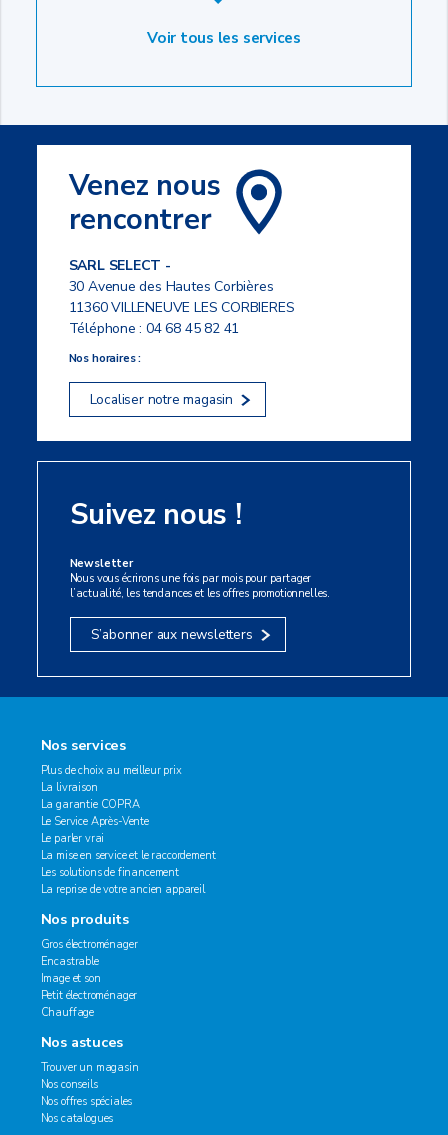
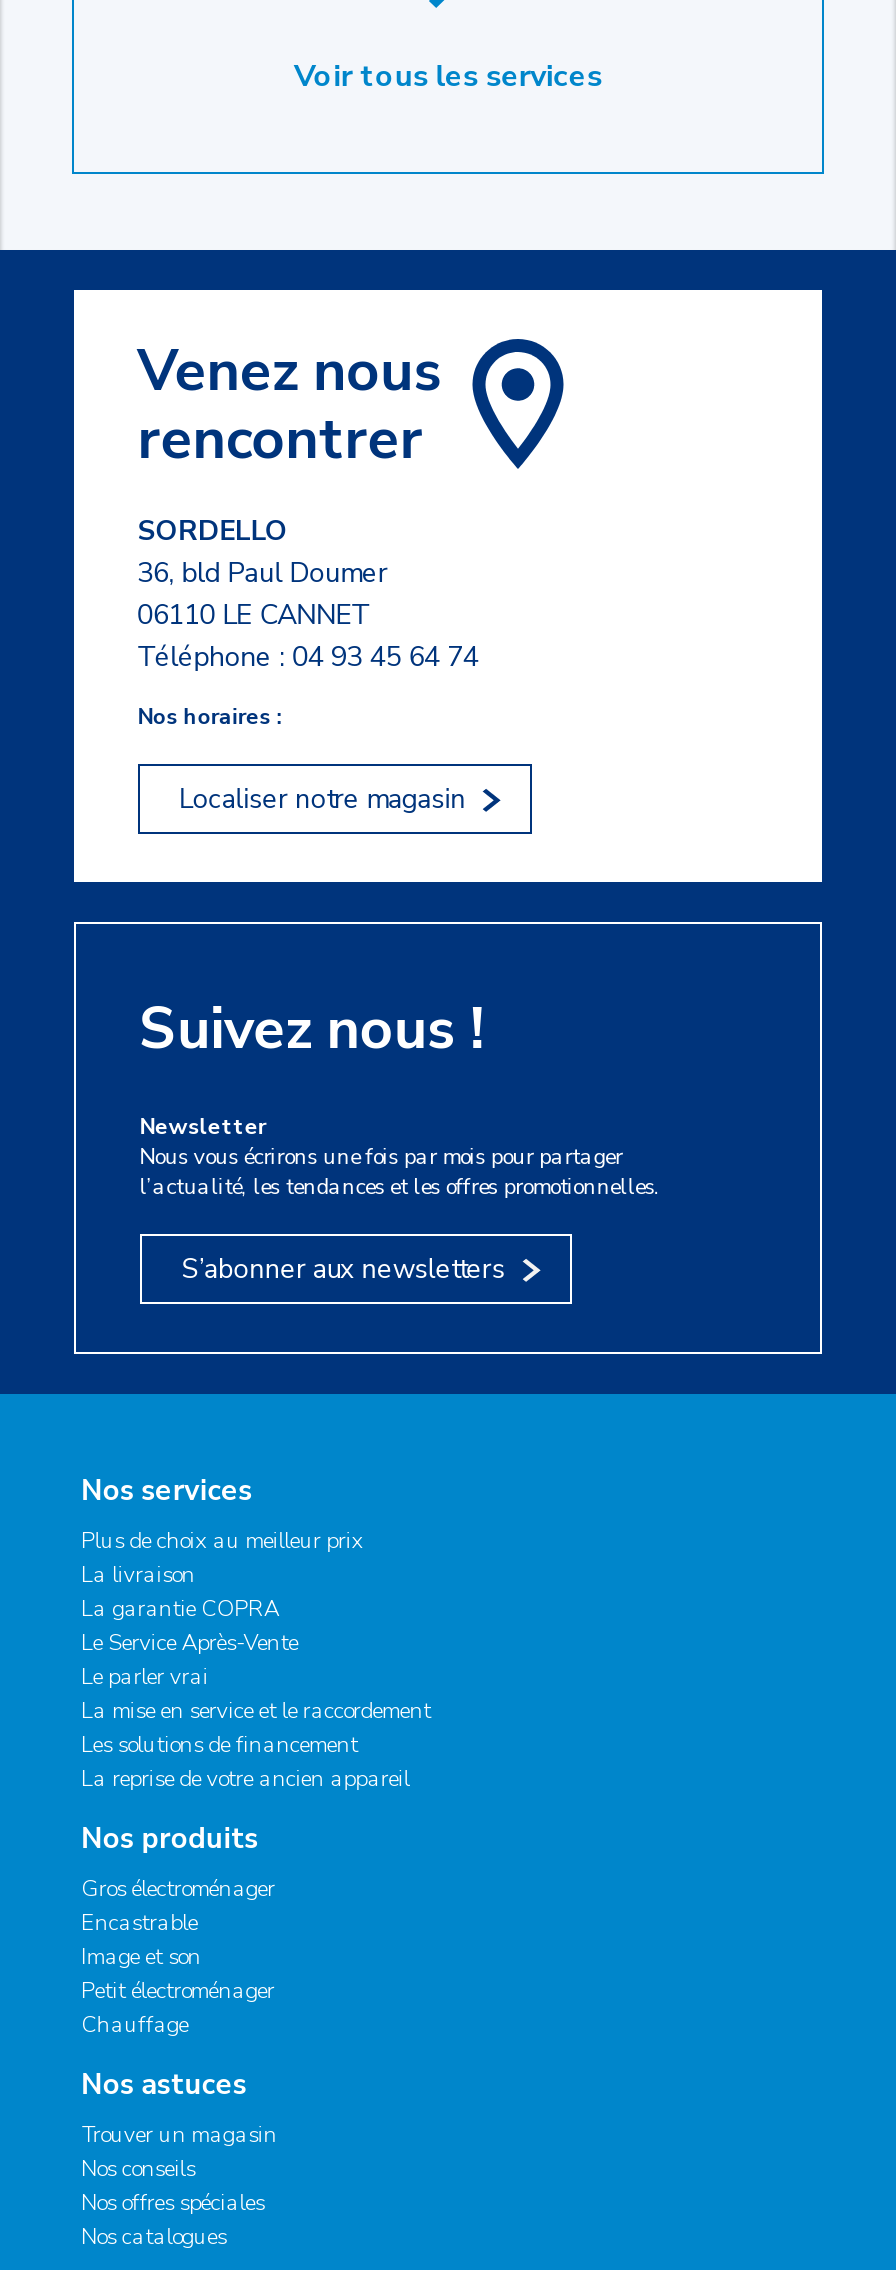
[69,256,294,338] SARL SELECT - | 30 Avenue des Hautes Corbières | 11360 VILLENEUVE LES CORBIERES | Téléphone : 04 68 45 82 41 -> [137,513,478,677] SORDELLO | 36, bld Paul Doumer | 06110 LE CANNET | Téléphone : 04 93 45 64 74

